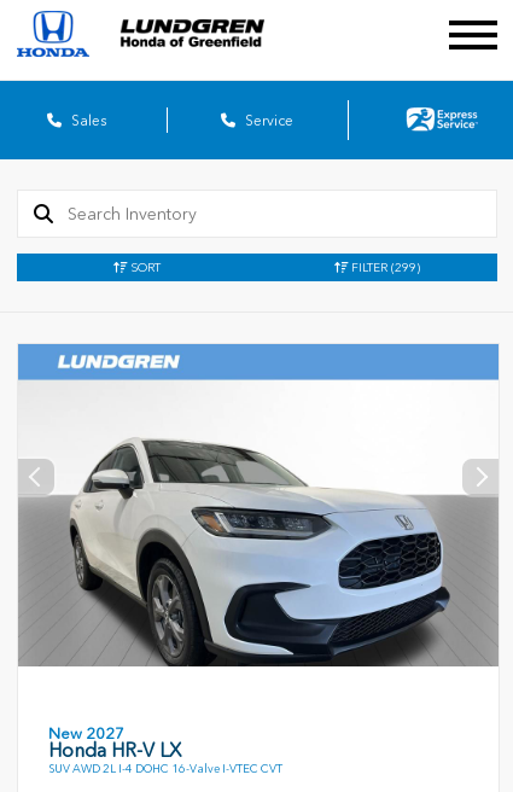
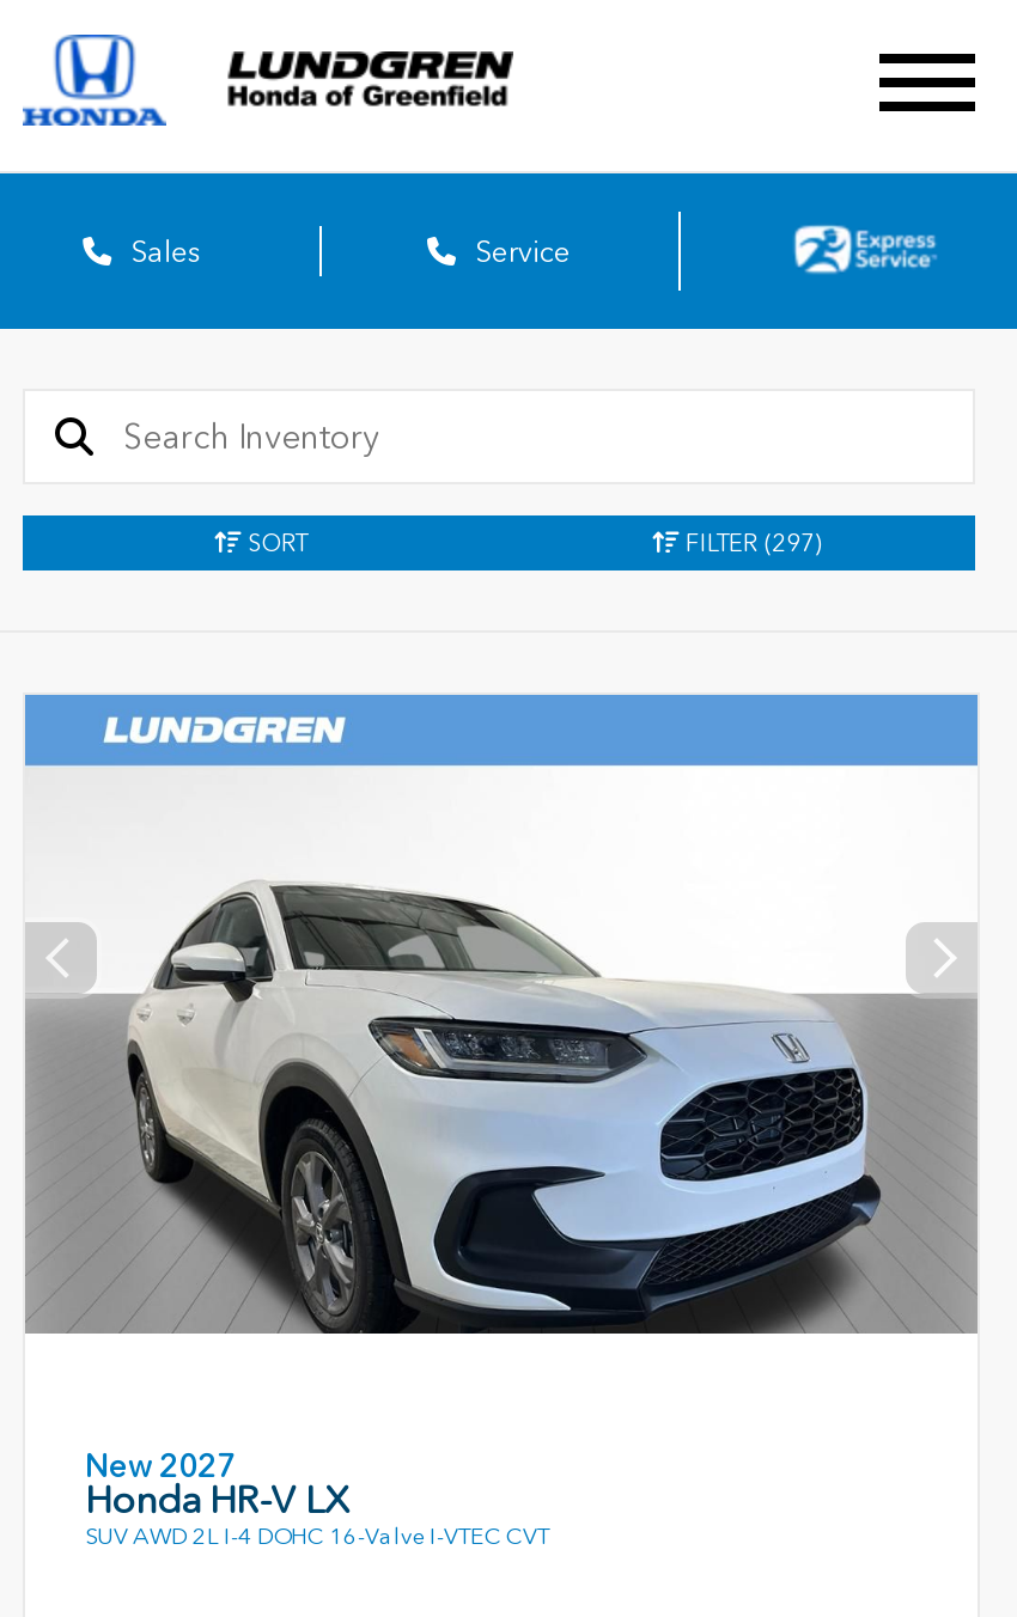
[348,261,420,275] FILTER (299) -> [678,529,822,558] FILTER (297)

